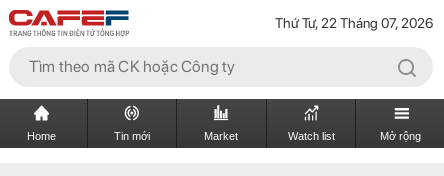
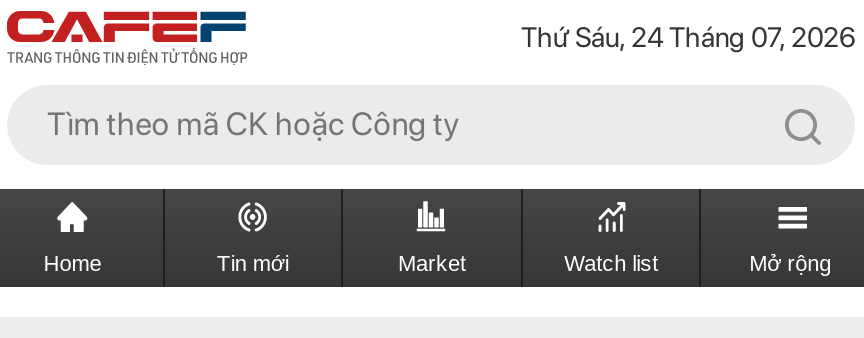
[275,15,433,31] Thứ Tư, 22 Tháng 07, 2026 -> [521,21,855,53] Thứ Sáu, 24 Tháng 07, 2026

